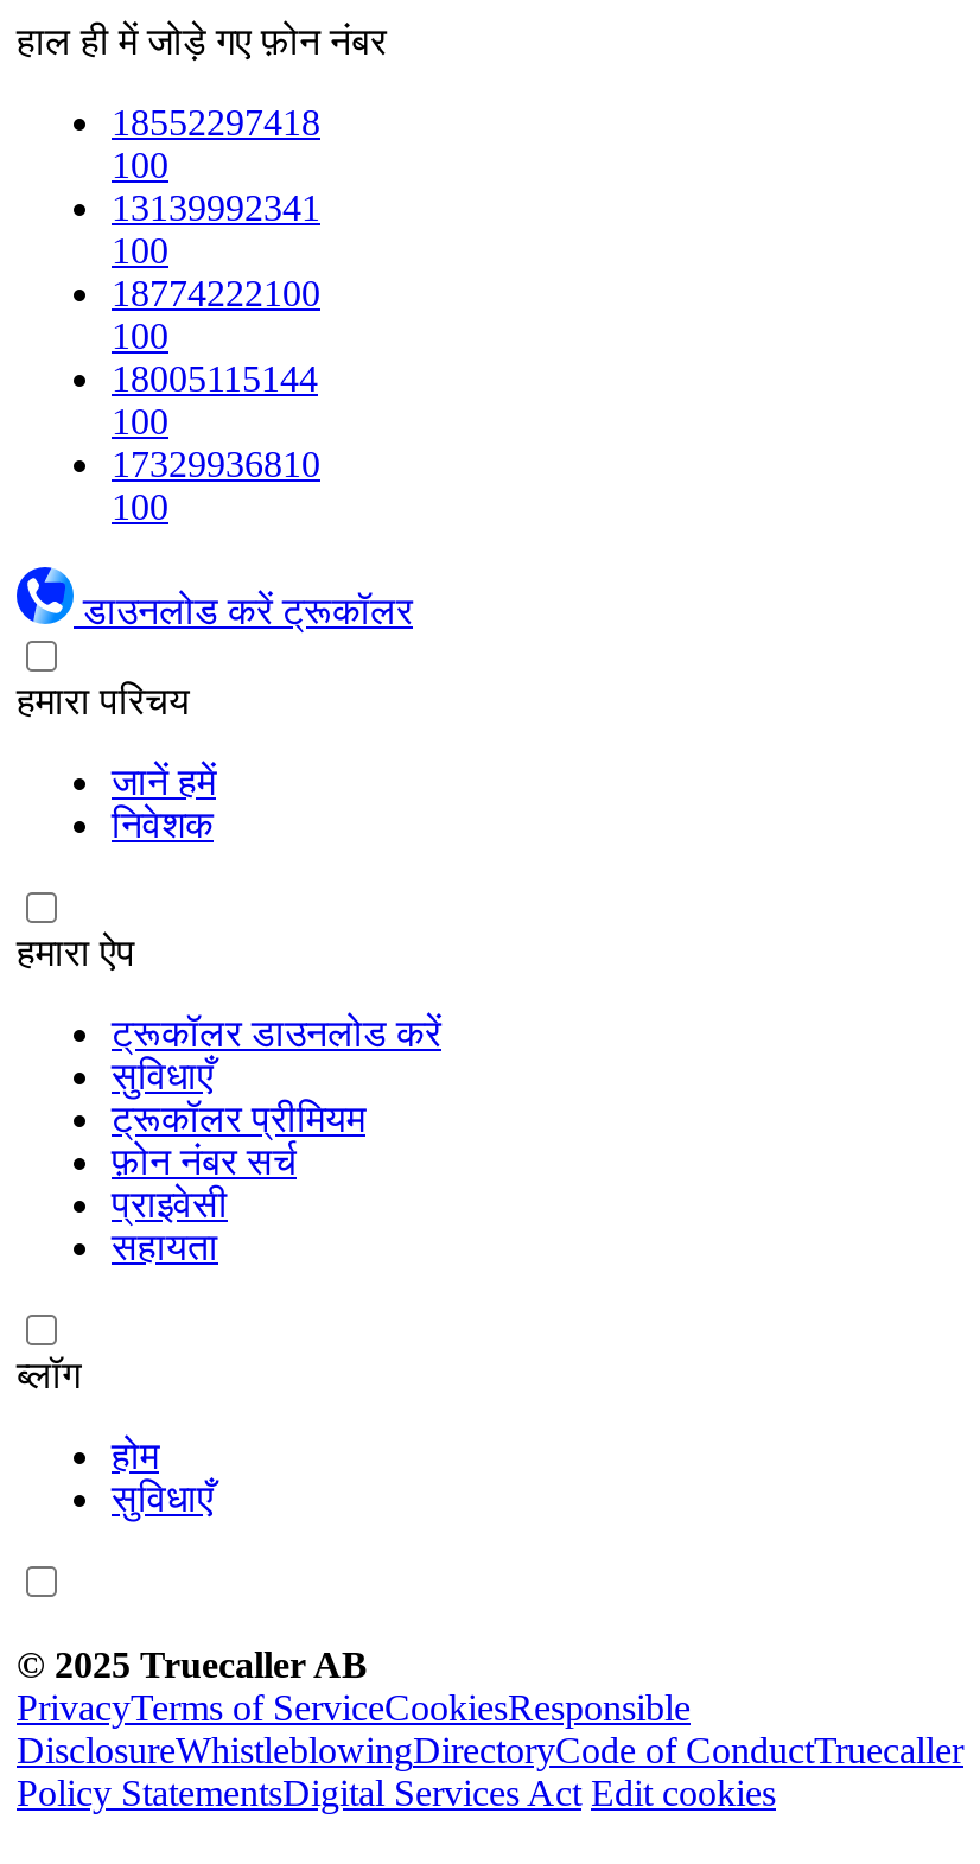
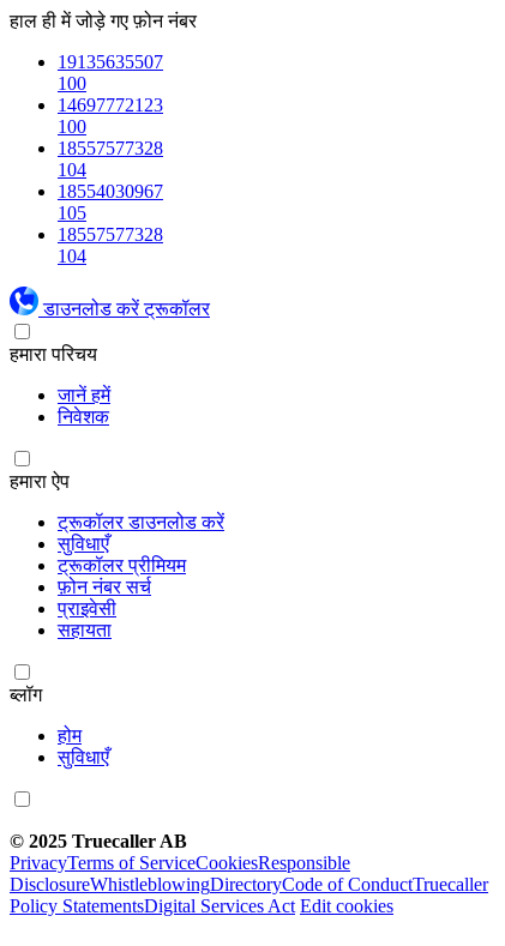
[112,102,320,142] 18552297418 -> [58,51,163,72] 19135635507
[112,187,320,228] 13139992341 -> [58,95,163,115] 14697772123
[112,273,320,313] 18774222100 -> [58,138,163,158] 18557577328
[112,315,168,356] 100 -> [58,159,86,180] 104
[112,358,318,398] 18005115144 -> [58,181,163,201] 18554030967
[112,401,168,441] 100 -> [58,203,86,223] 105
[112,444,320,484] 17329936810 -> [58,224,163,244] 18557577328
[112,486,168,527] 100 -> [58,246,86,266] 104

